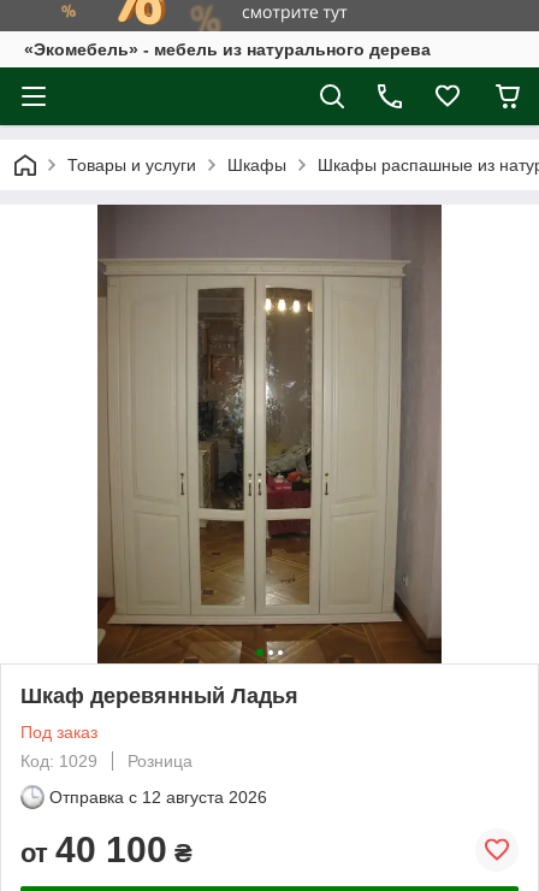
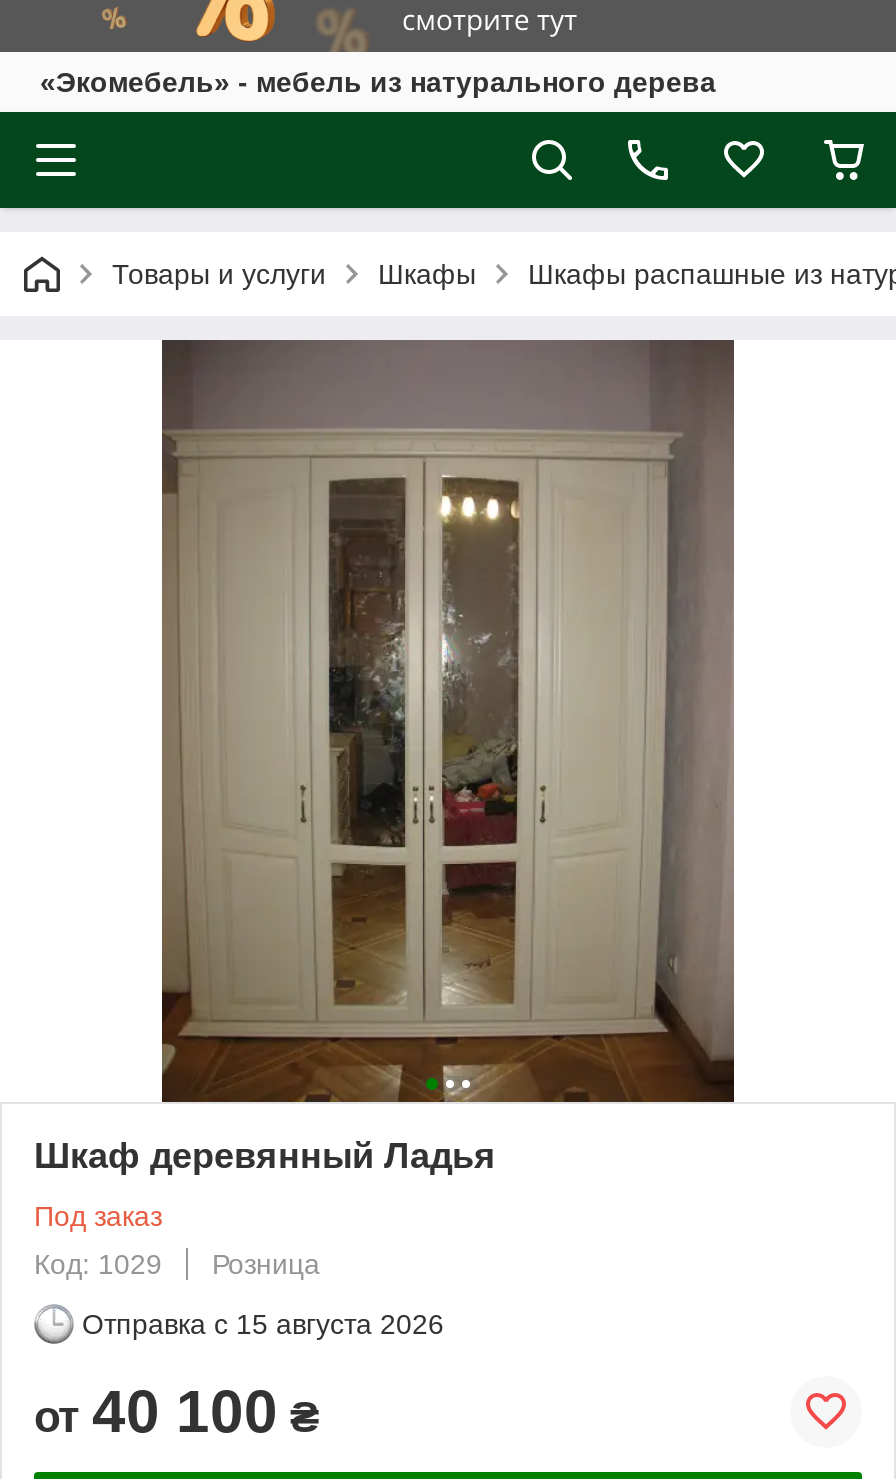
[49,787,267,806] Отправка с 12 августа 2026 -> [82,1308,444,1340] Отправка с 15 августа 2026

